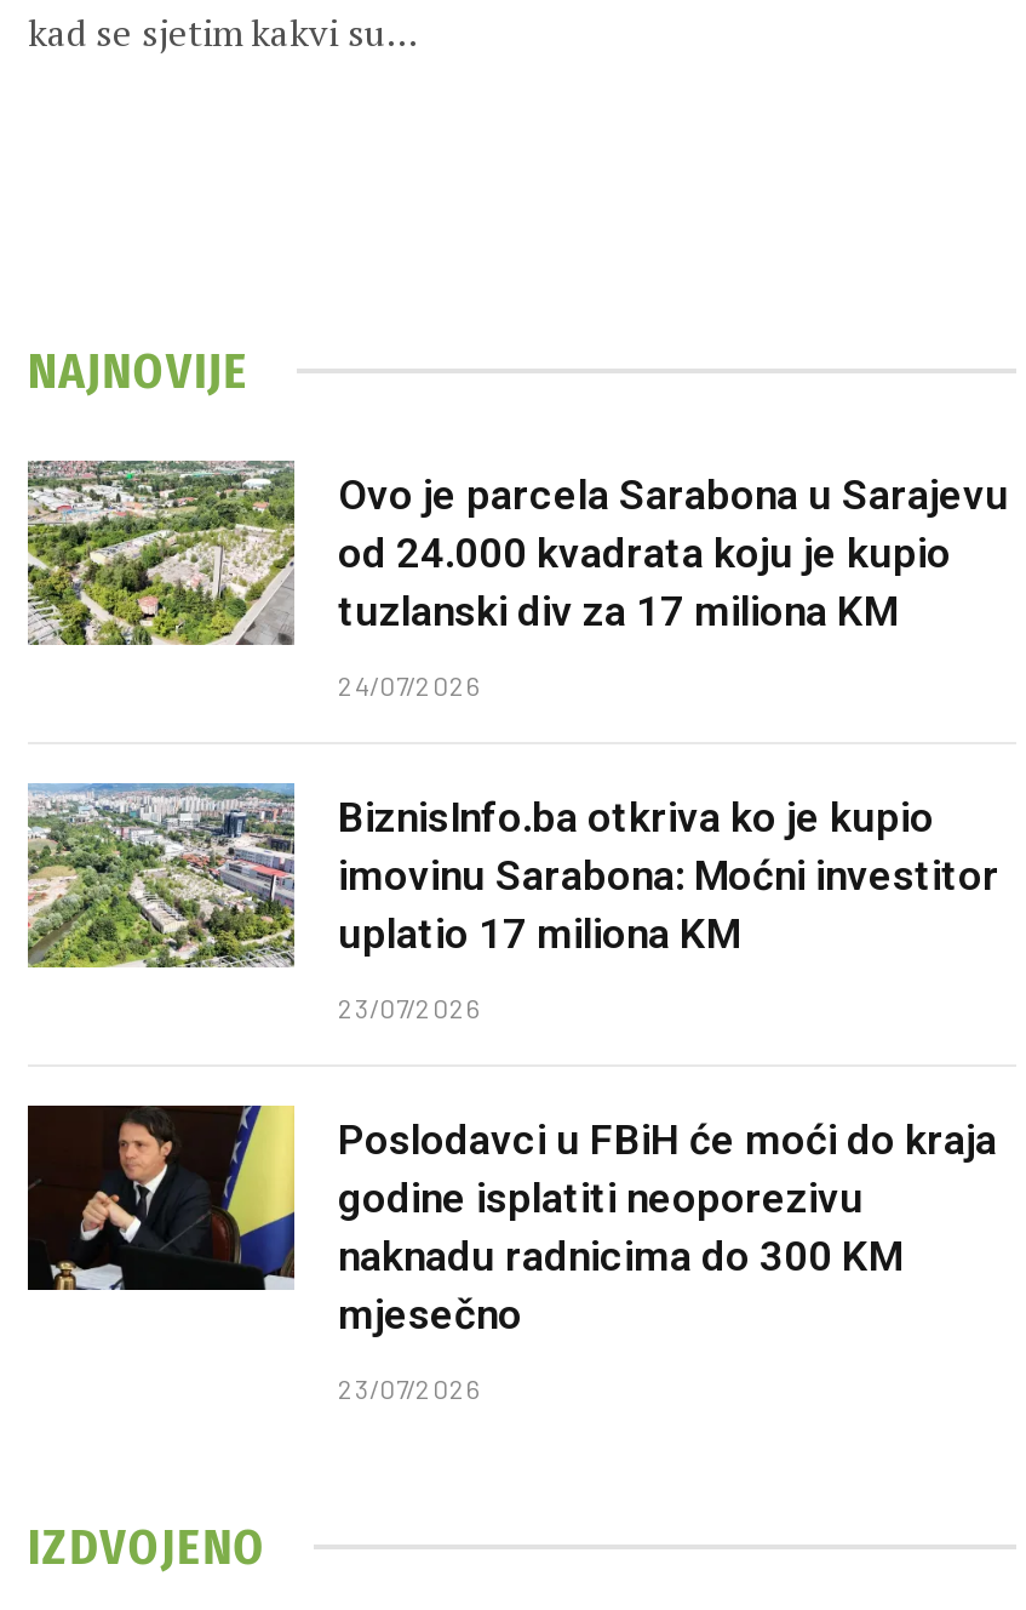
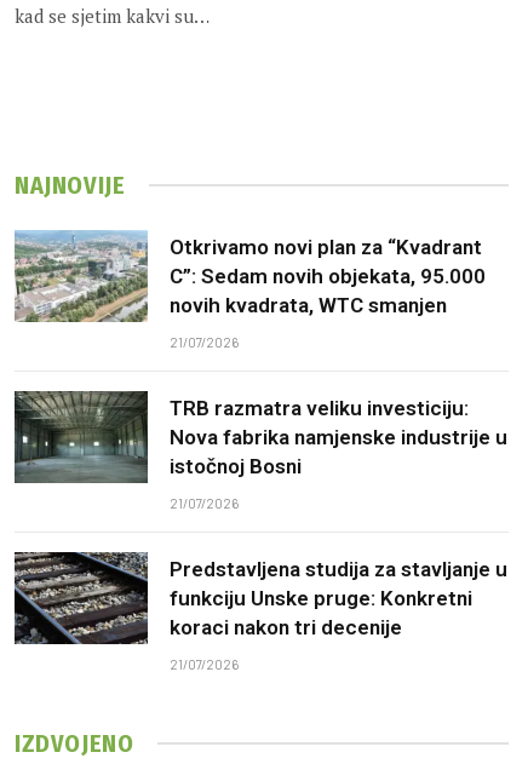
[28,458,1009,645] [image] | Ovo je parcela Sarabona u Sarajevu | od 24.000 kvadrata koju je kupio | tuzlanski div za 17 miliona KM -> [15,230,486,322] [image] | Otkrivamo novi plan za “Kvadrant | C”: Sedam novih objekata, 95.000 | novih kvadrata, WTC smanjen
[338,669,481,700] 24/07/2026 -> [170,334,239,350] 21/07/2026
[25,781,999,967] [image] | BiznisInfo.ba otkriva ko je kupio | imovinu Sarabona: Moćni investitor | uplatio 17 miliona KM -> [13,390,507,484] [image] | TRB razmatra veliku investiciju: | Nova fabrika namjenske industrije u | istočnoj Bosni
[338,991,481,1023] 23/07/2026 -> [170,495,239,511] 21/07/2026
[28,1103,997,1338] [image] | Poslodavci u FBiH će moći do kraja | godine isplatiti neoporezivu | naknadu radnicima do 300 KM | mjesečno -> [13,551,507,645] [image] | Predstavljena studija za stavljanje u | funkciju Unske pruge: Konkretni | koraci nakon tri decenije
[338,1372,481,1404] 23/07/2026 -> [170,656,239,672] 21/07/2026

